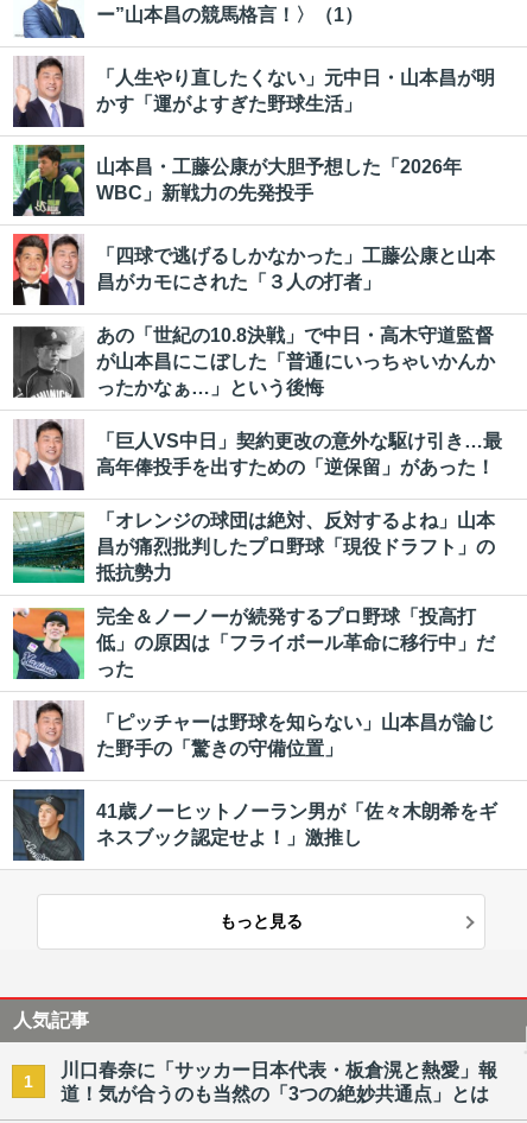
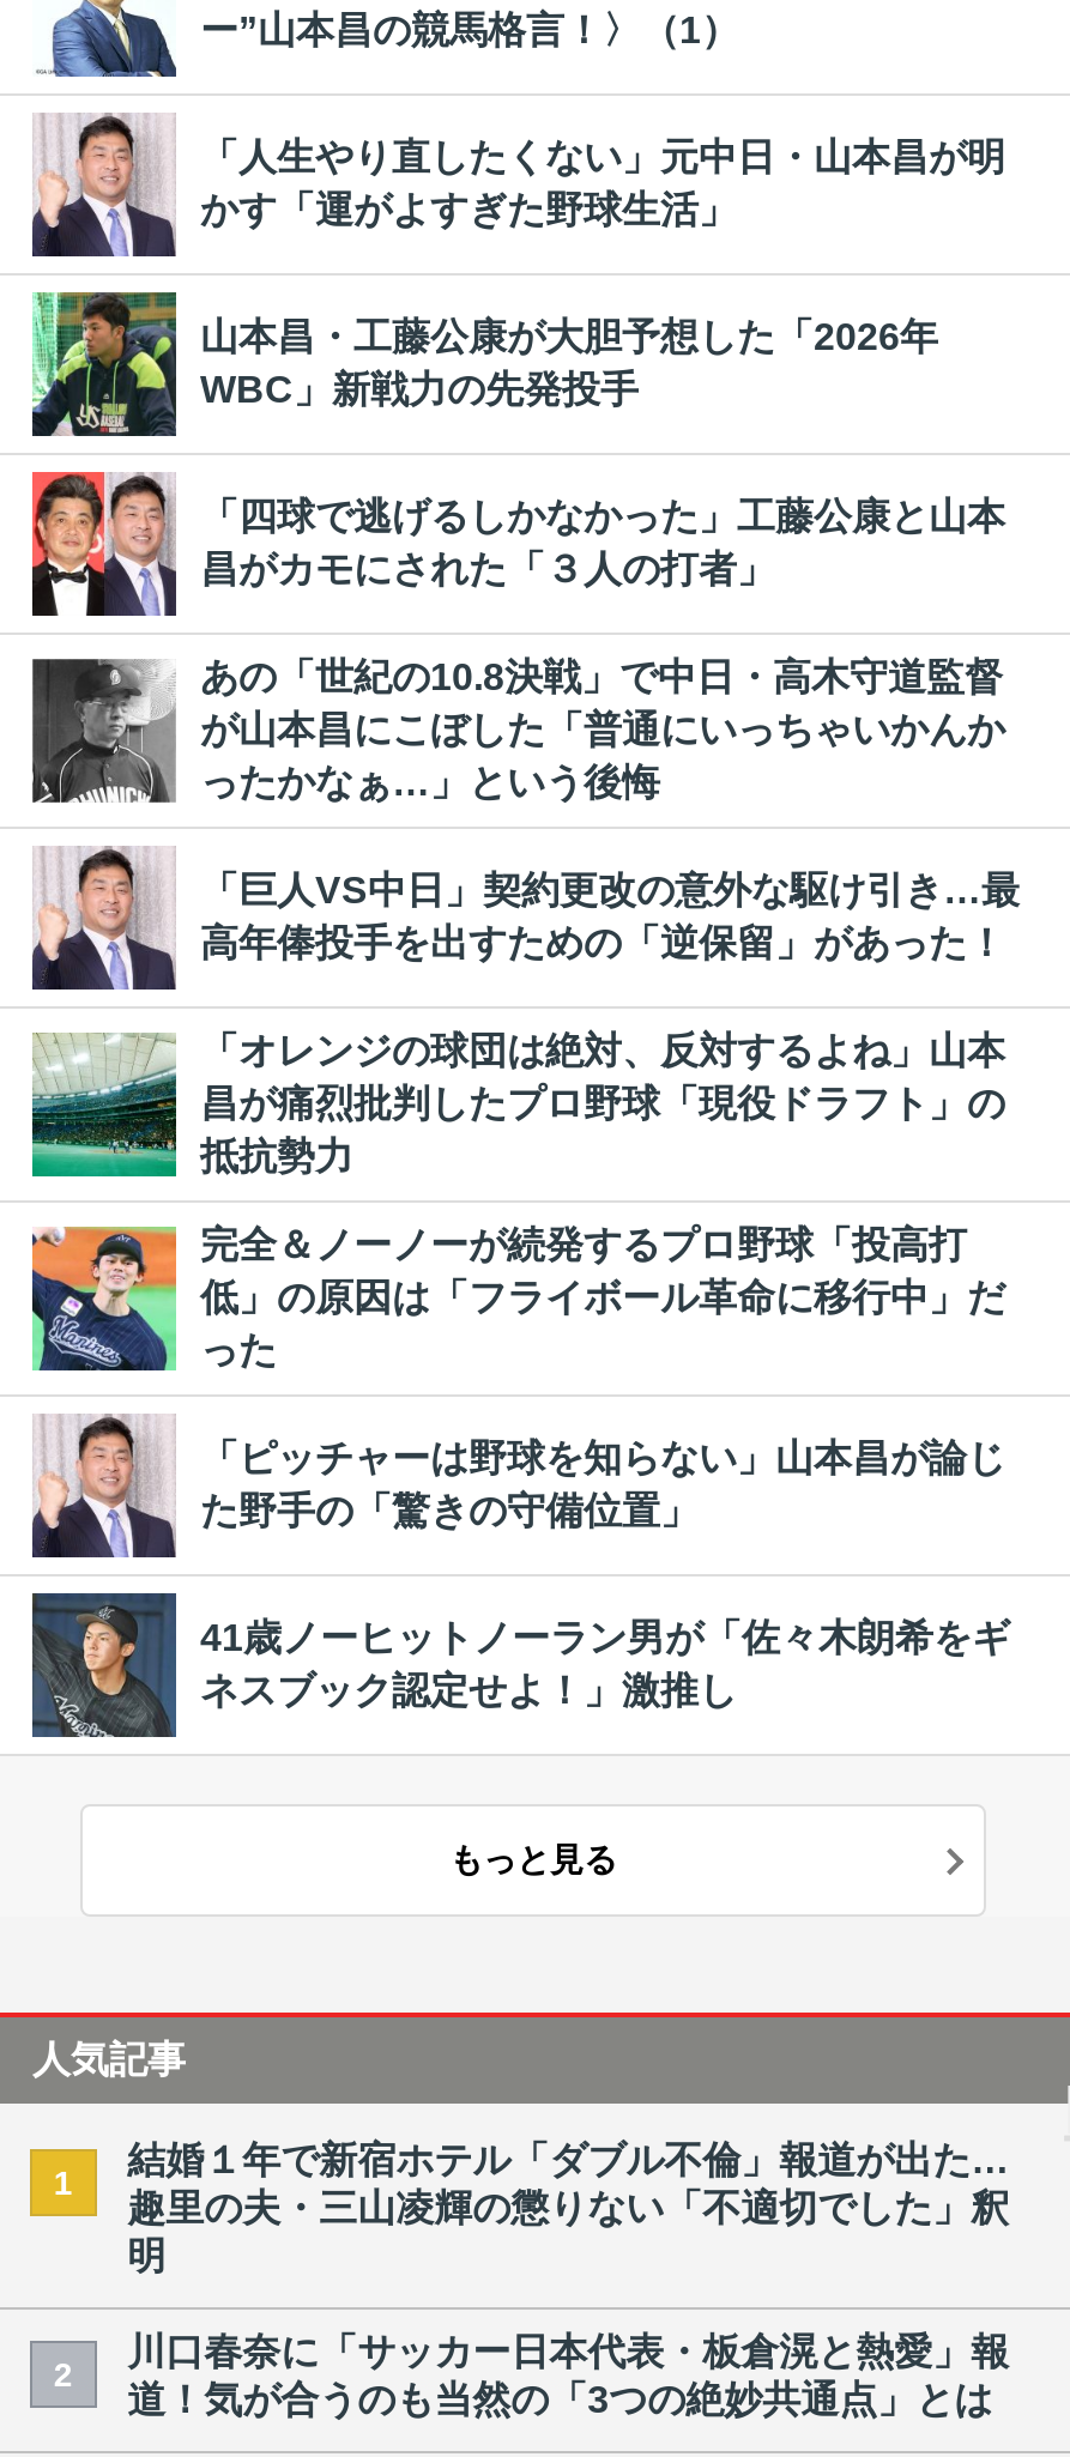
none -> [53,2140,1009,2392] 結婚１年で新宿ホテル「ダブル不倫」報道が出た… | 趣里の夫・三山凌輝の懲りない「不適切でした」釈 | 明 | 2

